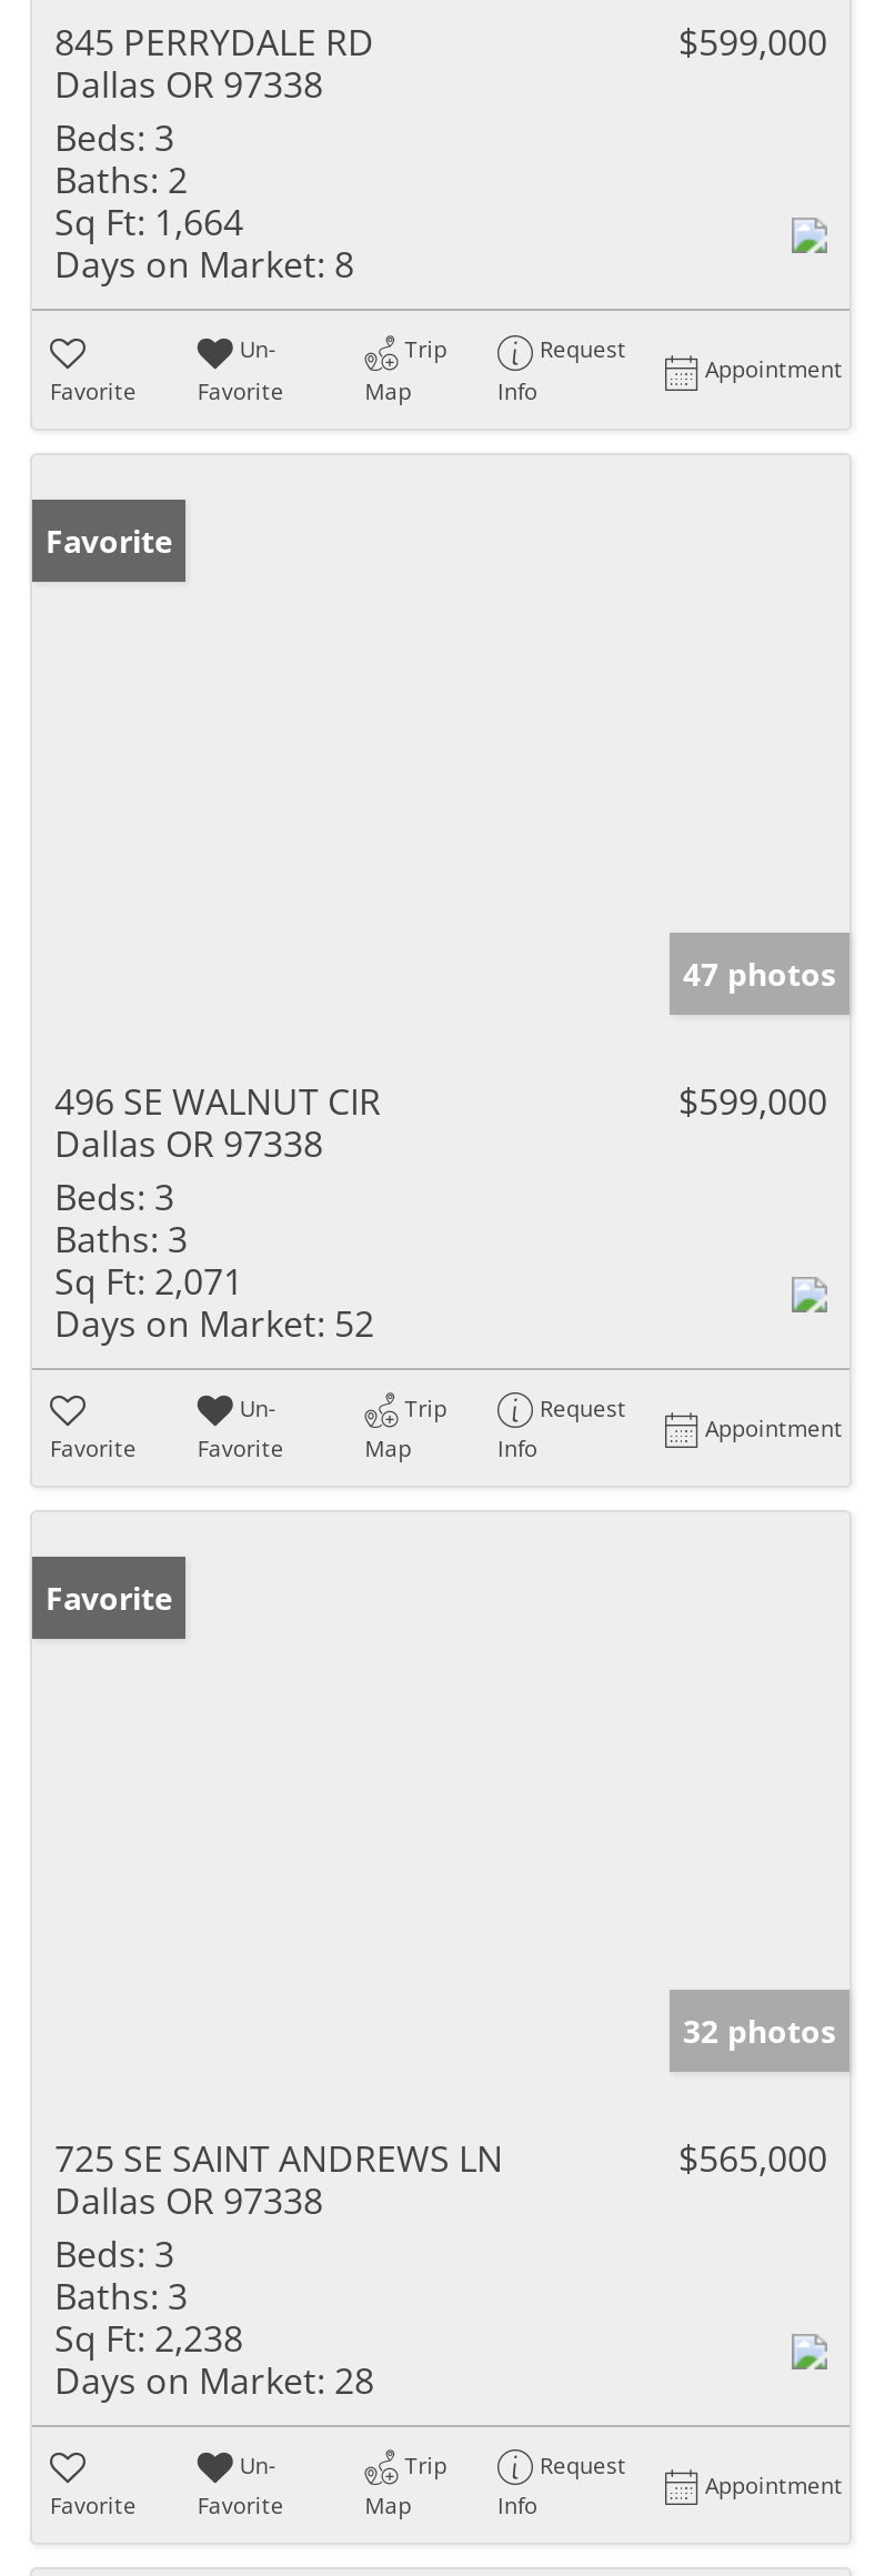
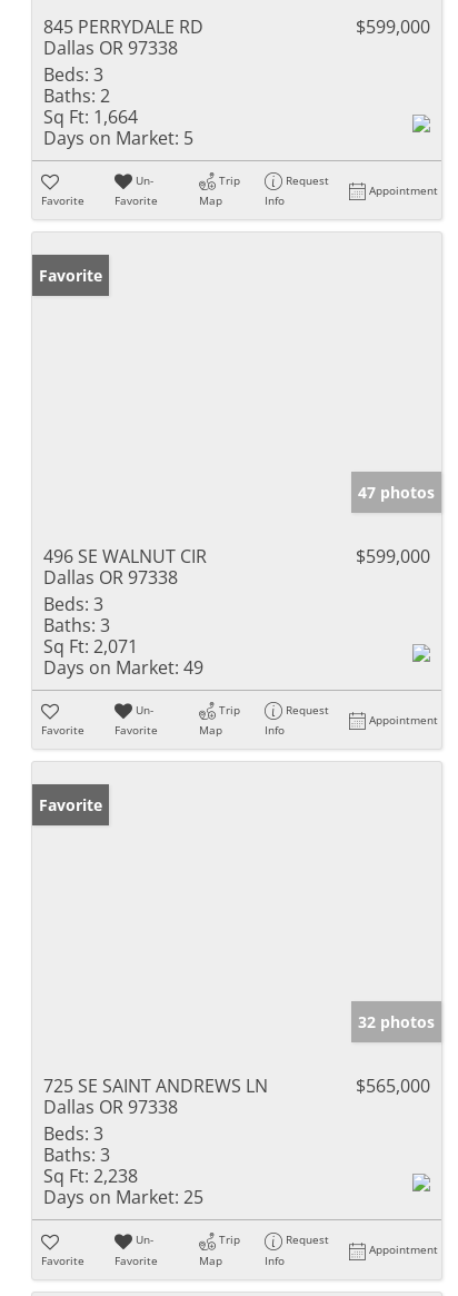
[54,240,354,289] Days on Market: 8 -> [43,125,193,150] Days on Market: 5
[54,1298,374,1347] Days on Market: 52 -> [43,655,203,680] Days on Market: 49
[54,2356,374,2405] Days on Market: 28 -> [43,1185,203,1210] Days on Market: 25

